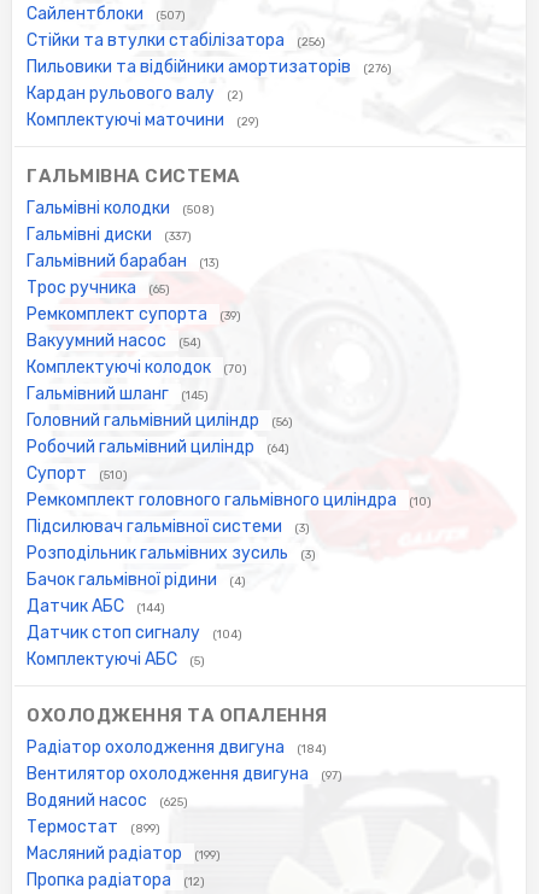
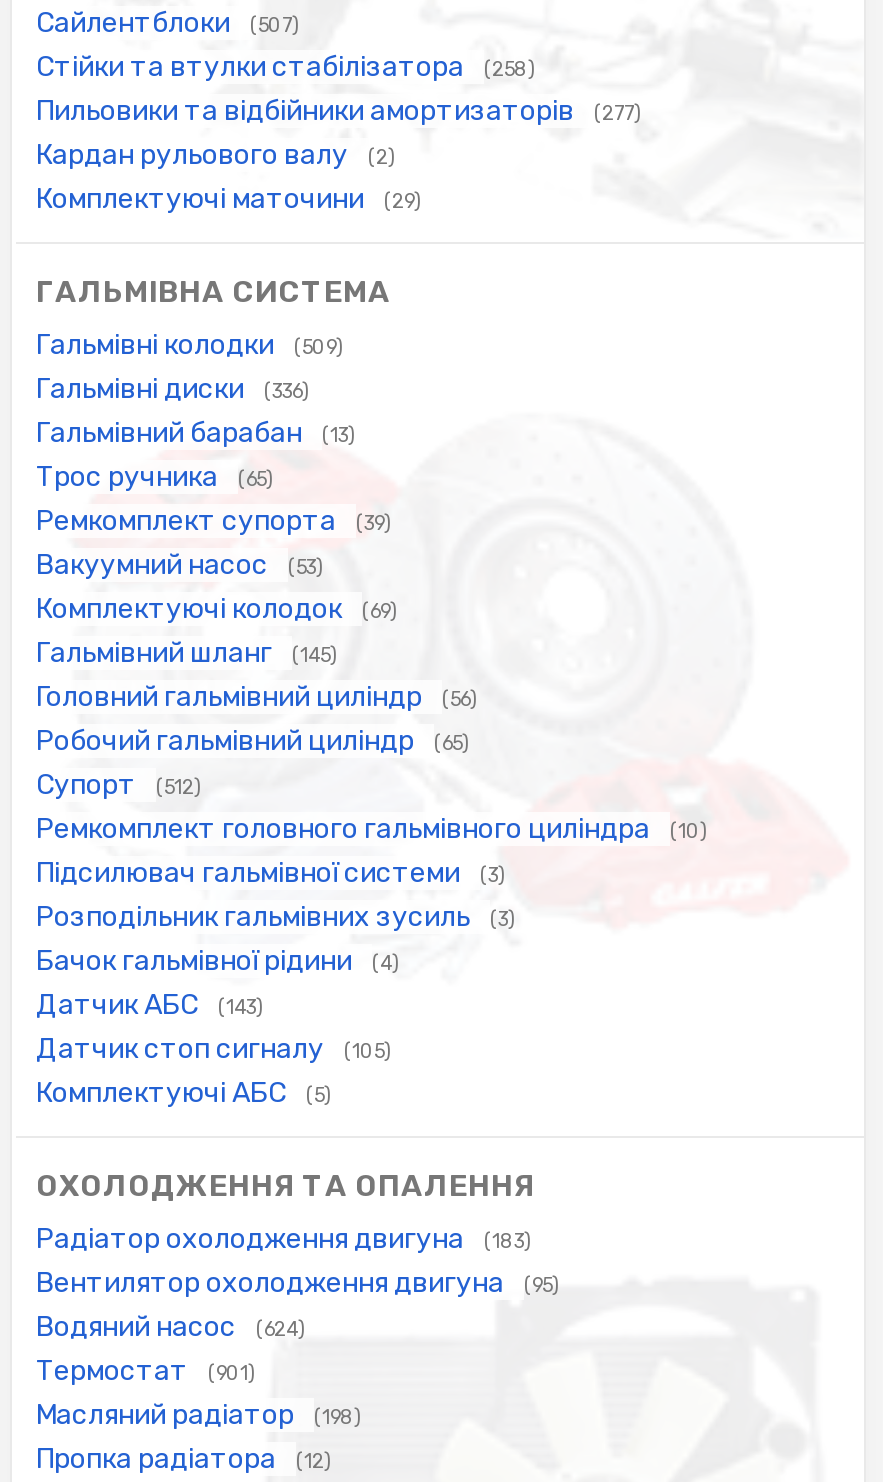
[27,30,326,51] Стійки та втулки стабілізатора (256) -> [36,50,536,84] Стійки та втулки стабілізатора (258)
[27,57,392,77] Пильовики та відбійники амортизаторів (276) -> [36,94,642,128] Пильовики та відбійники амортизаторів (277)
[27,198,215,218] Гальмівні колодки (508) -> [36,328,344,362] Гальмівні колодки (509)
[27,224,192,245] Гальмівні диски (337) -> [36,372,310,406] Гальмівні диски (336)
[27,331,201,351] Вакуумний насос (54) -> [36,548,324,582] Вакуумний насос (53)
[27,357,247,378] Комплектуючі колодок (70) -> [36,592,398,626] Комплектуючі колодок (69)
[27,437,289,457] Робочий гальмівний циліндр (64) -> [36,724,470,758] Робочий гальмівний циліндр (65)
[27,463,128,484] Супорт (510) -> [36,768,202,802] Супорт (512)
[27,596,165,617] Датчик АБС (144) -> [36,988,264,1022] Датчик АБС (143)
[27,623,242,643] Датчик стоп сигналу (104) -> [36,1032,392,1066] Датчик стоп сигналу (105)
[27,737,327,758] Радіатор охолодження двигуна (184) -> [36,1222,532,1256] Радіатор охолодження двигуна (183)
[27,764,342,784] Вентилятор охолодження двигуна (97) -> [36,1266,560,1300] Вентилятор охолодження двигуна (95)
[27,790,188,811] Водяний насос (625) -> [36,1310,306,1344] Водяний насос (624)
[27,817,160,837] Термостат (899) -> [36,1354,256,1388] Термостат (901)
[27,843,221,864] Масляний радіатор (199) -> [36,1398,362,1432] Масляний радіатор (198)

